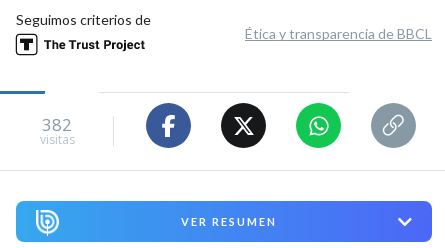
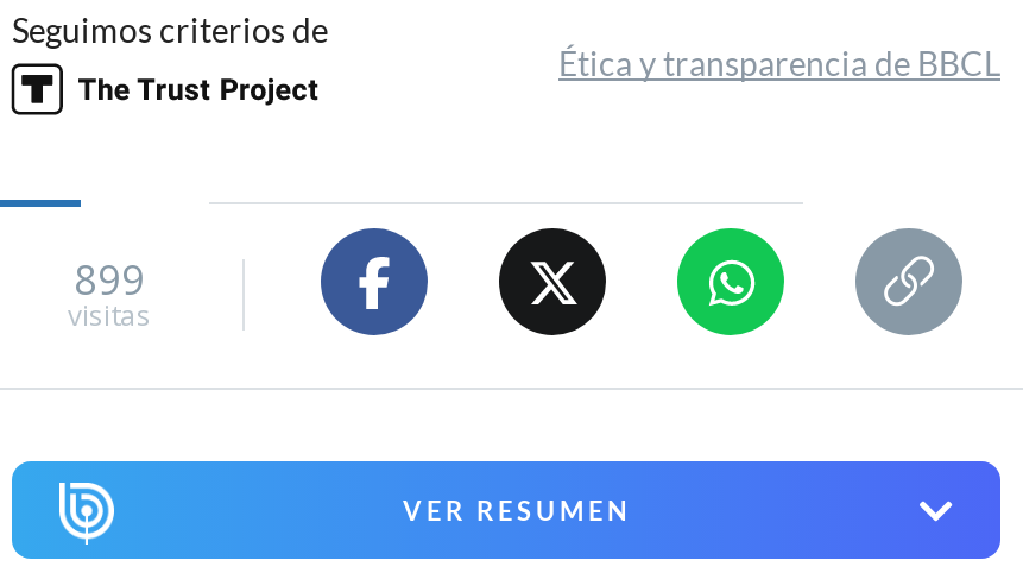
[42,113,72,136] 382 -> [74,252,145,307] 899

